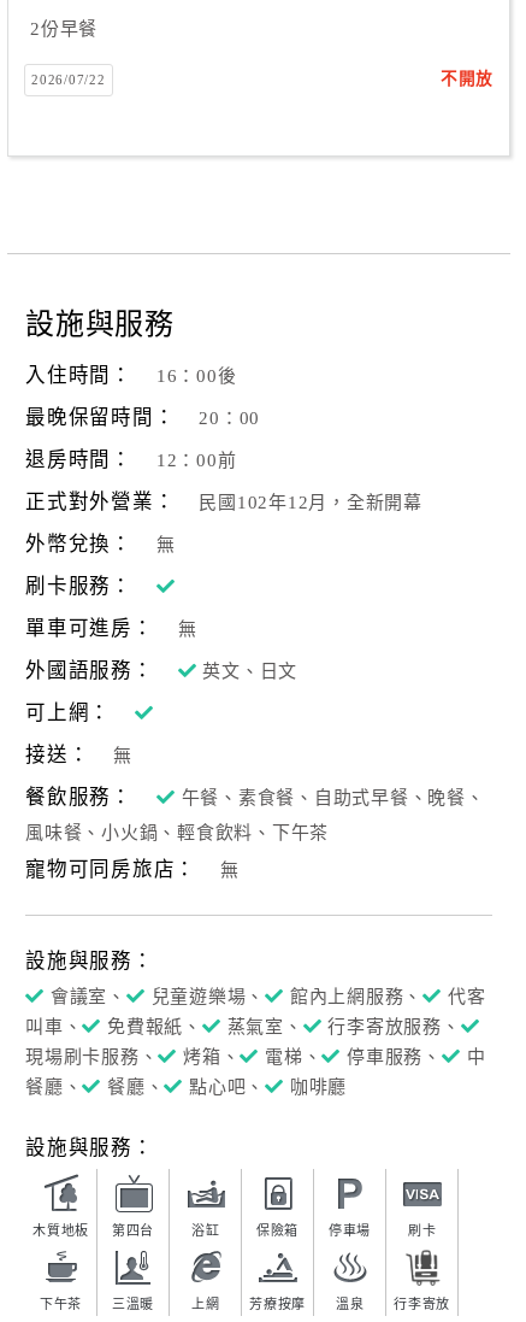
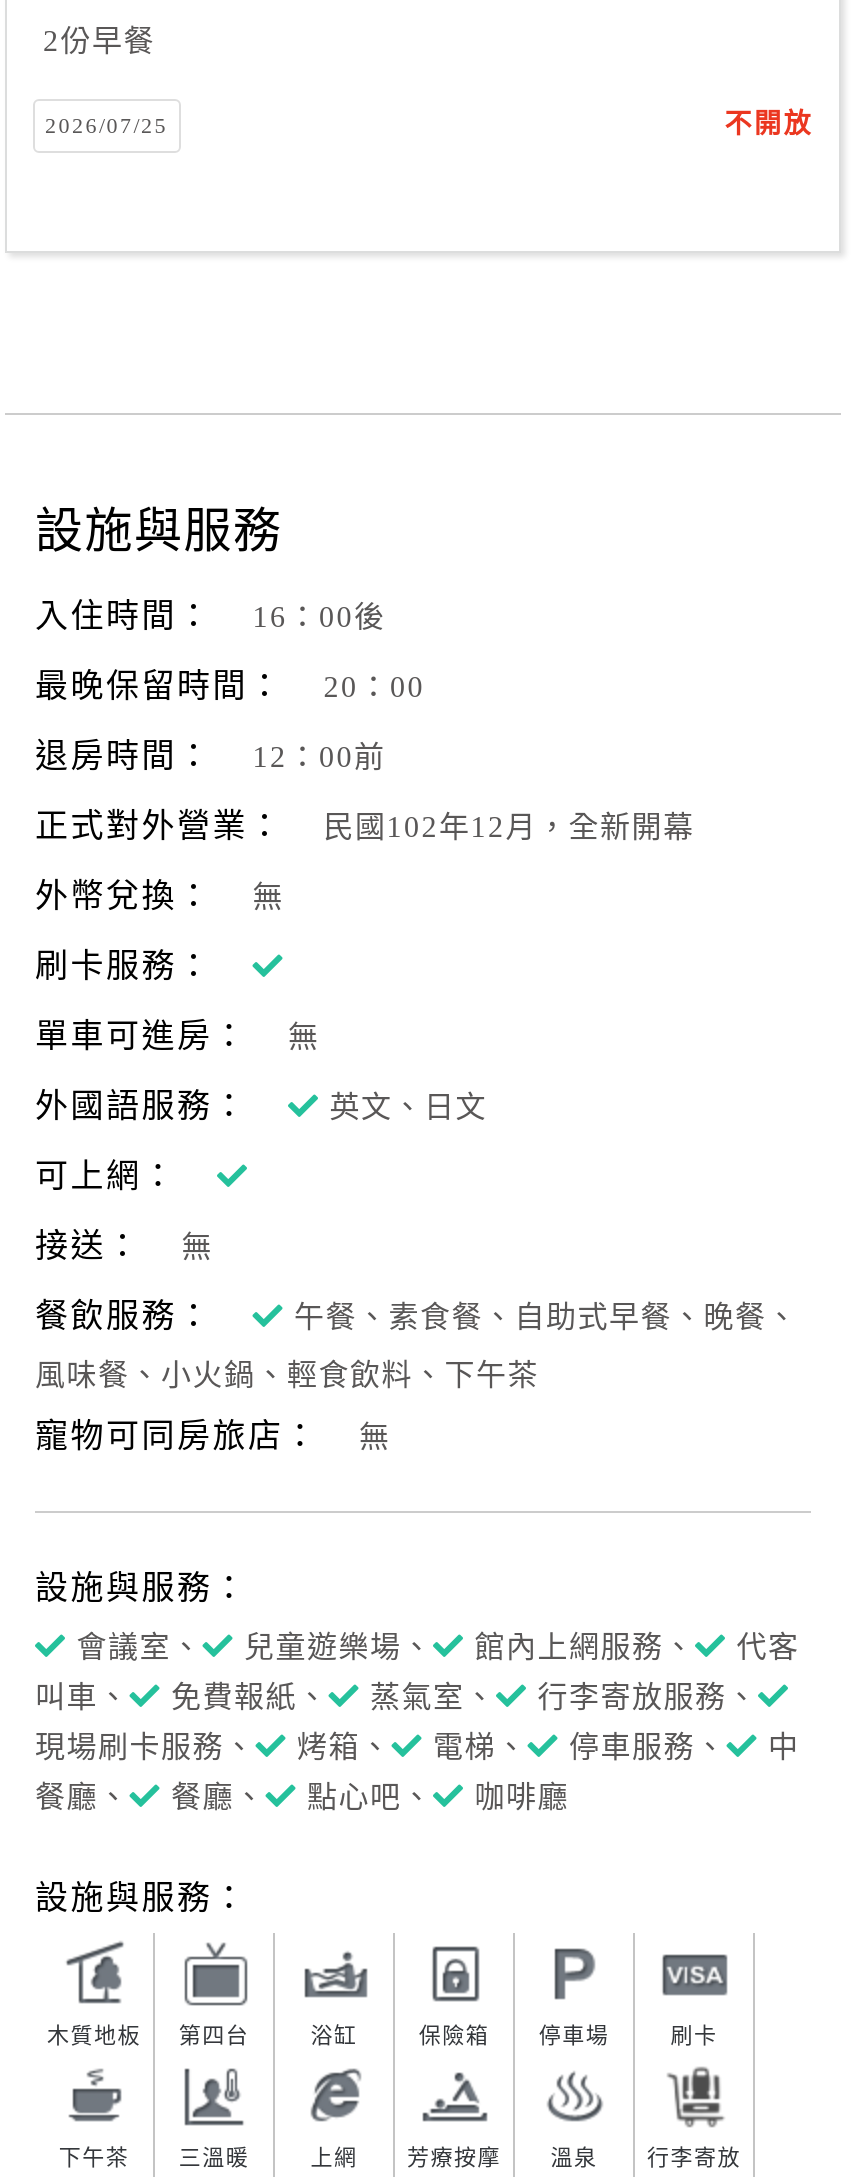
[31,72,105,87] 2026/07/22 -> [45,113,168,137] 2026/07/25

